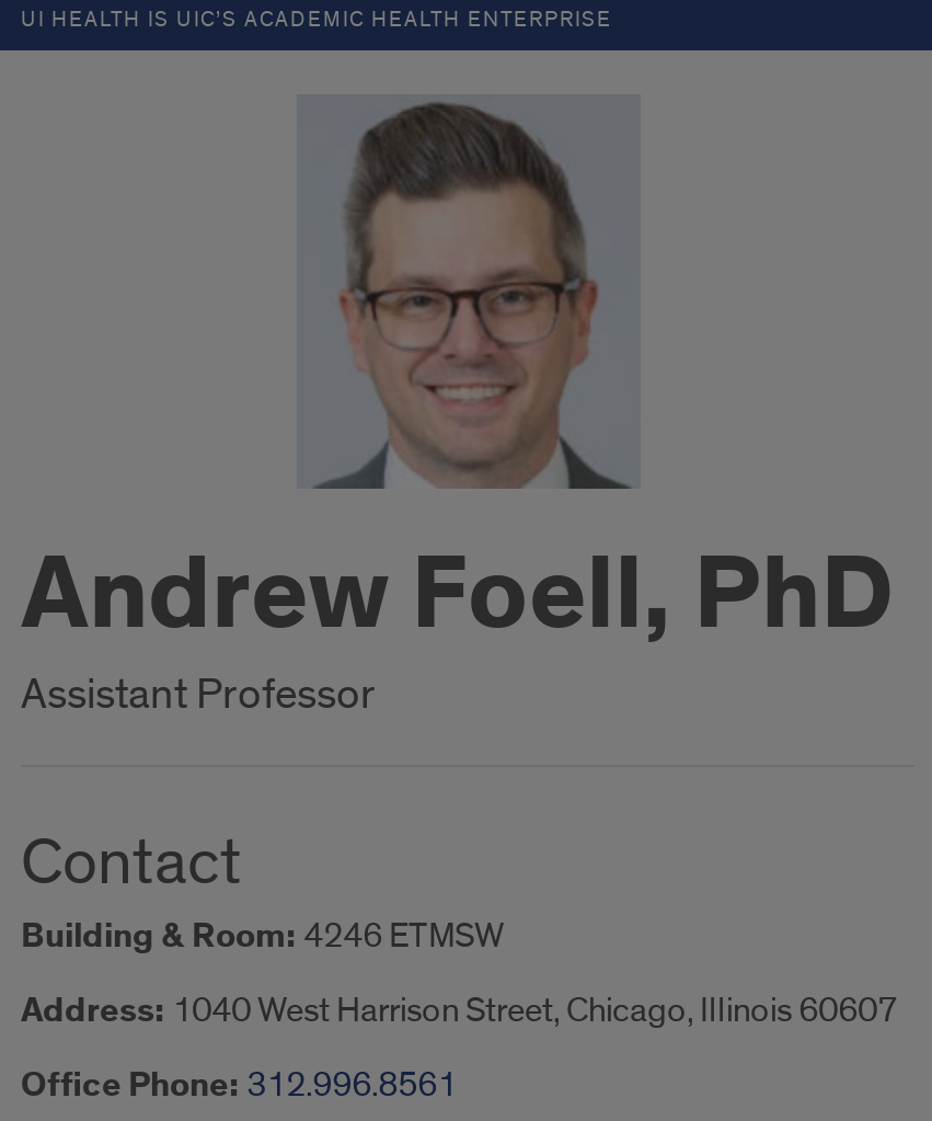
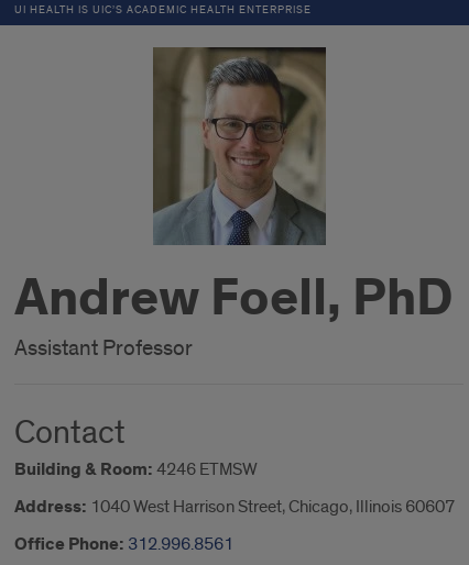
[297,94,641,491] [image] -> [152,46,327,246] [image]

